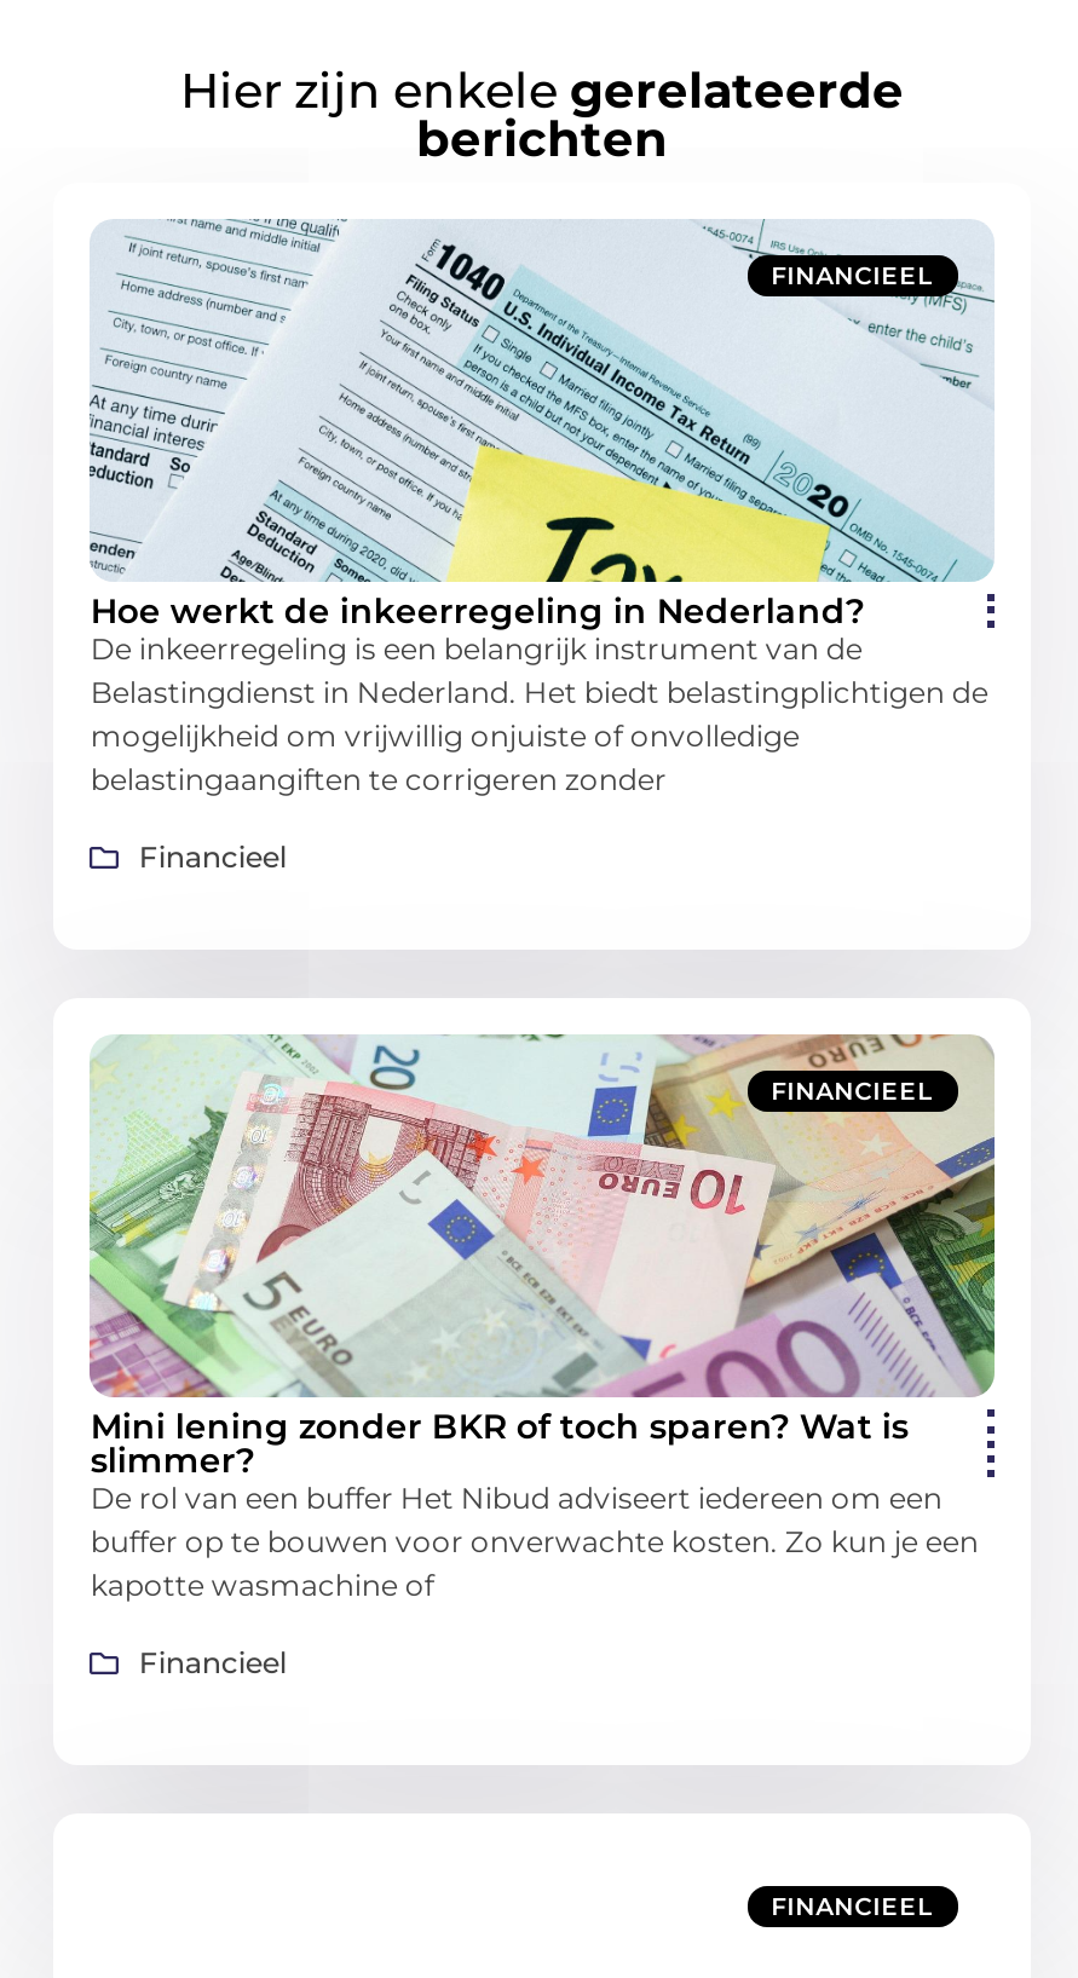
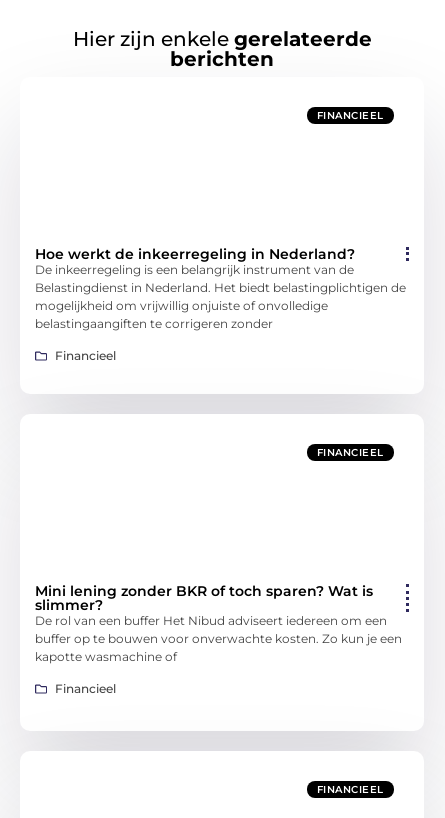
[87,217,995,584] [image] -> none
[87,1032,997,1400] [image] -> none

